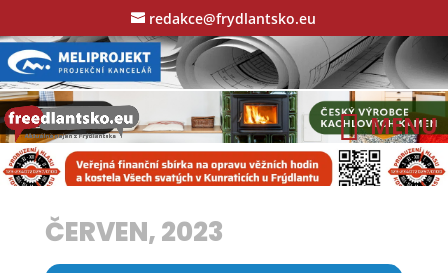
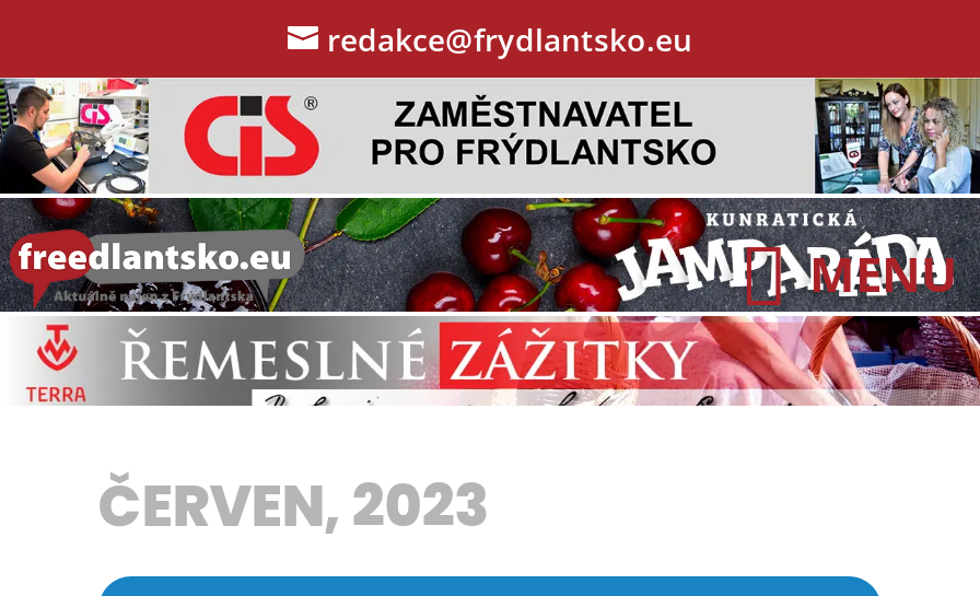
[3,35,445,187] [image] -> [7,75,973,408] [image]

